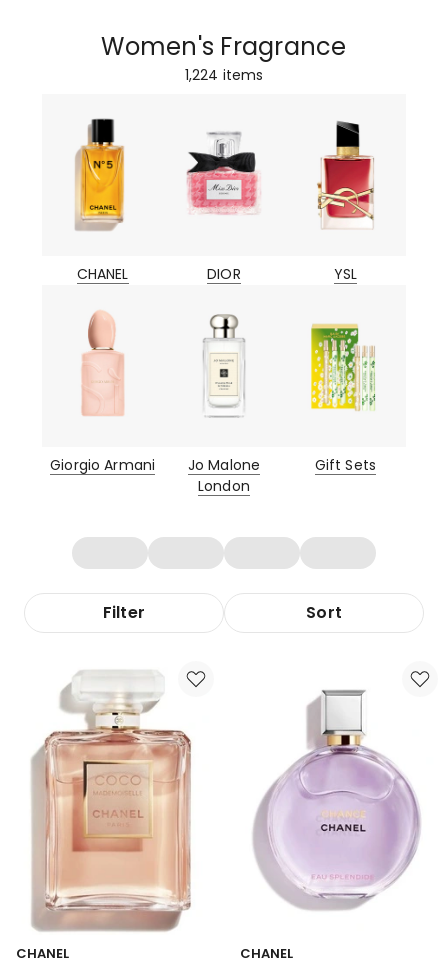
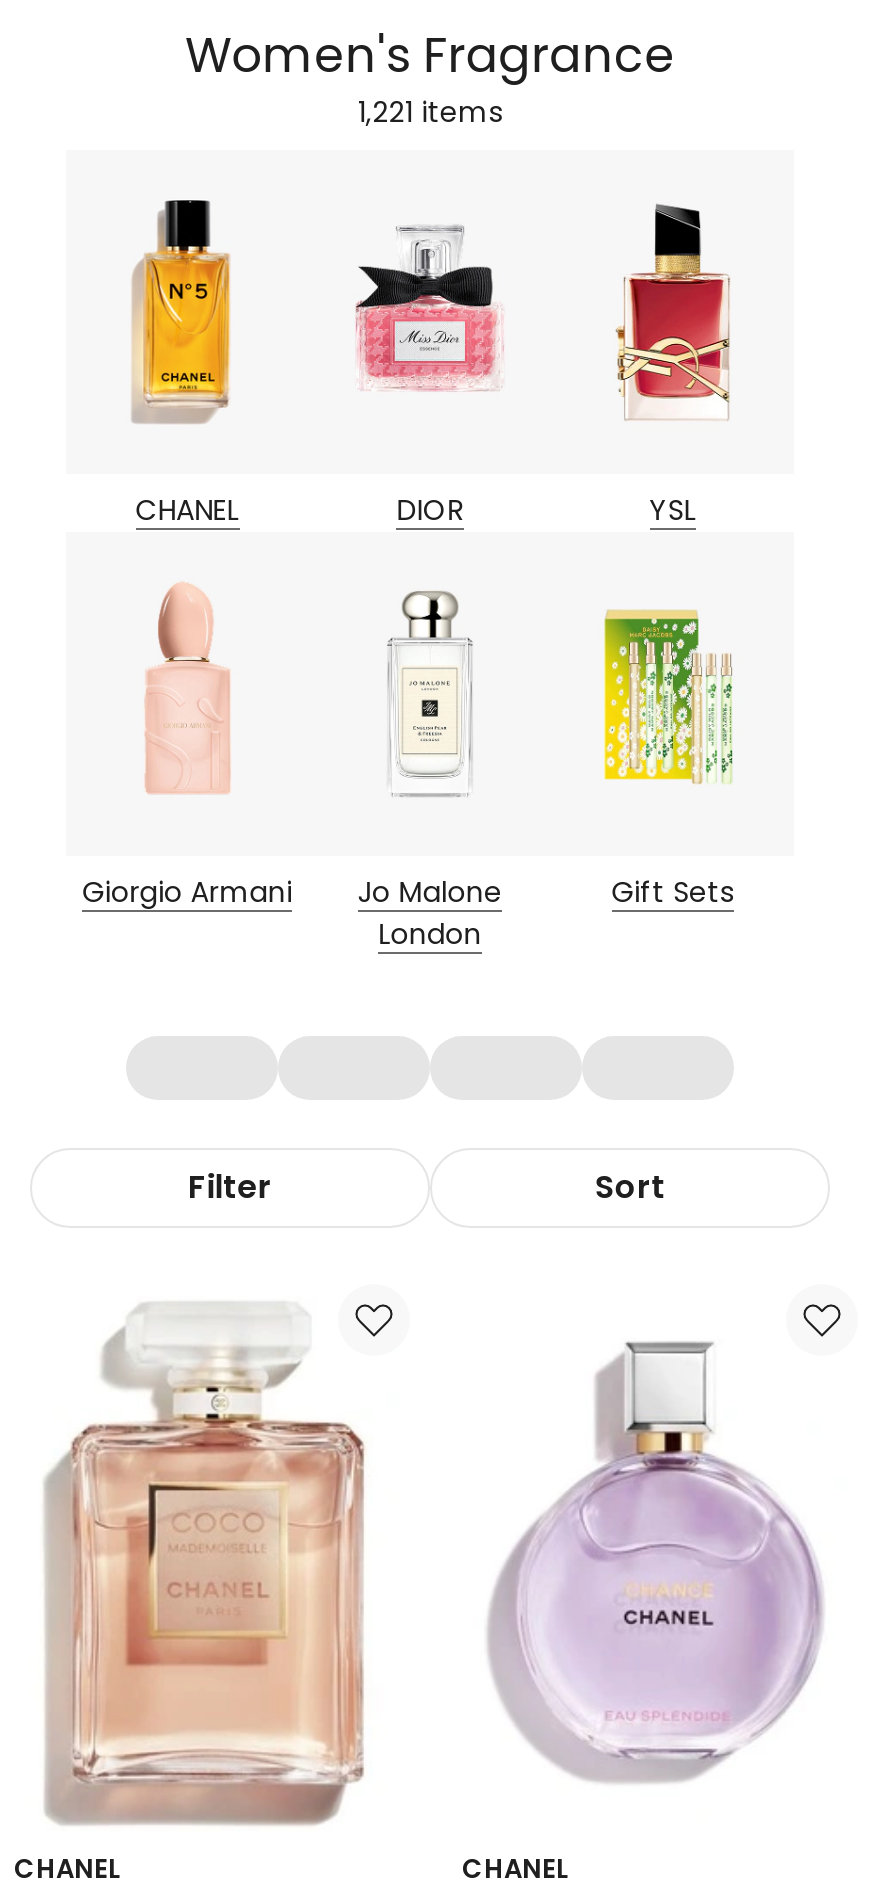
[185,65,263,85] 1,224 items -> [357,92,503,132] 1,221 items

